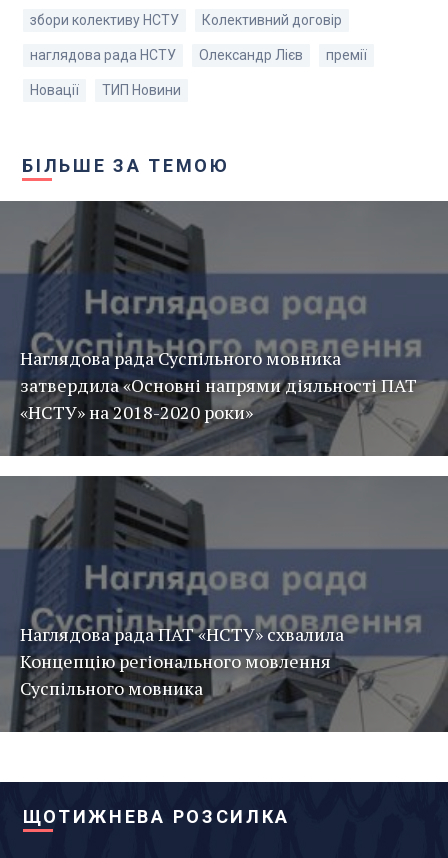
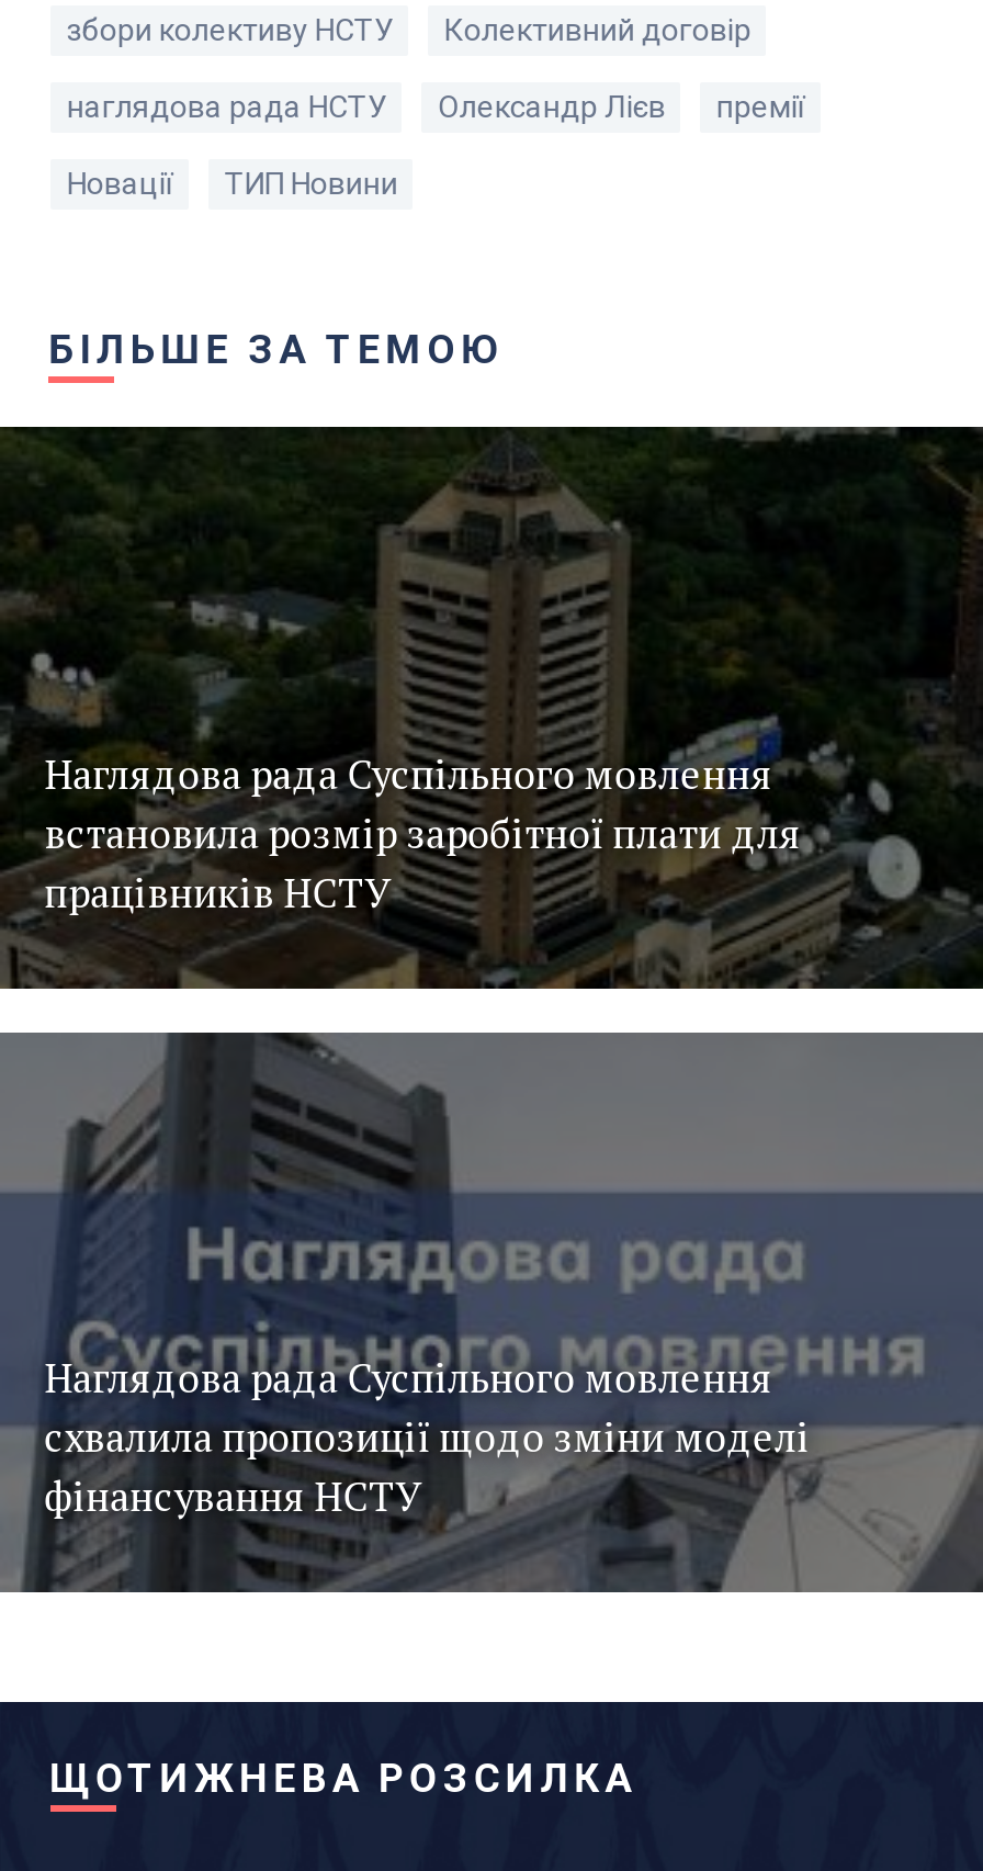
[3,200,445,457] [image] | Наглядова рада Суспільного мовника | затвердила «Основні напрями діяльності ПАТ | «НСТУ» на 2018-2020 роки» -> [7,425,976,989] [image] | Наглядова рада Суспільного мовлення | встановила розмір заробітної плати для | працівників НСТУ
[20,621,344,699] Наглядова рада ПАТ «НСТУ» схвалила | Концепцію регіонального мовлення | Суспільного мовника -> [44,1352,810,1523] Наглядова рада Суспільного мовлення | схвалила пропозиції щодо зміни моделі | фінансування НСТУ

